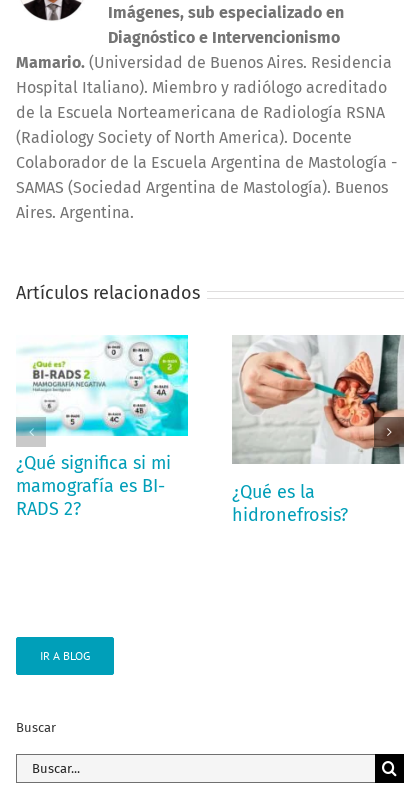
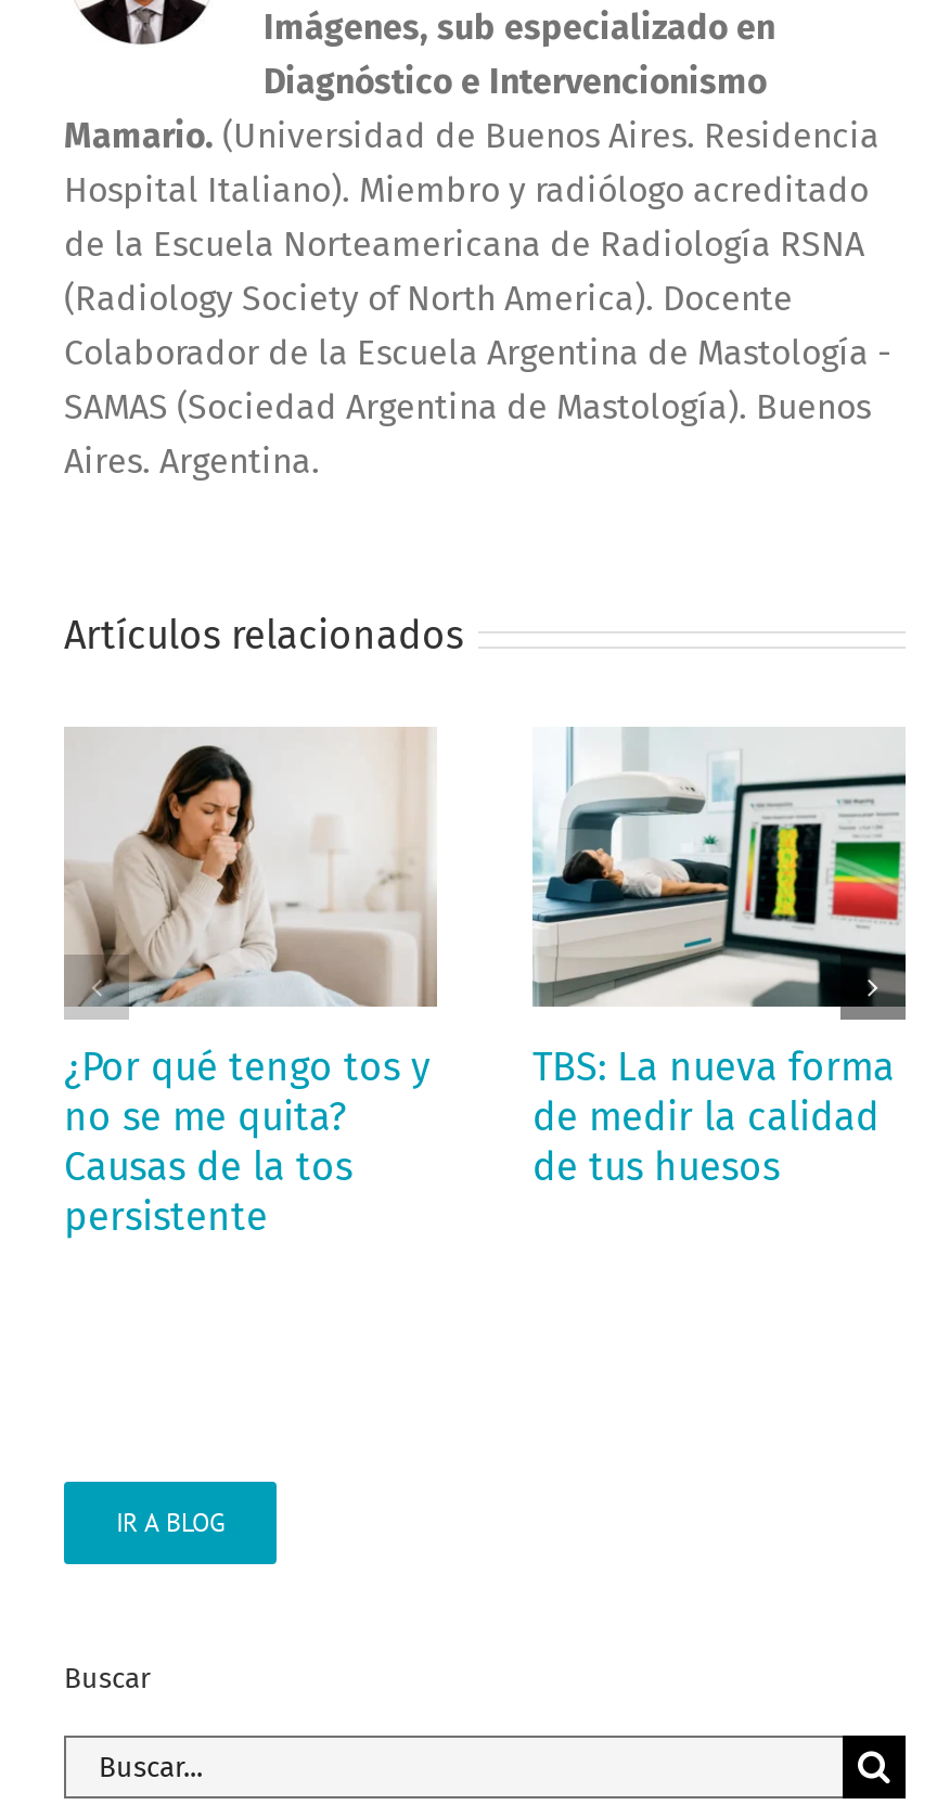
[16,334,189,520] [image] | ¿Qué significa si mi | mamografía es BI- | RADS 2? -> [64,727,439,1240] [image] | ¿Por qué tengo tos y | no se me quita? | Causas de la tos | persistente
[233,335,405,427] [image] -> [532,729,908,1022] [image]
[232,481,348,526] ¿Qué es la | hidronefrosis? -> [532,1043,895,1190] TBS: La nueva forma | de medir la calidad | de tus huesos

